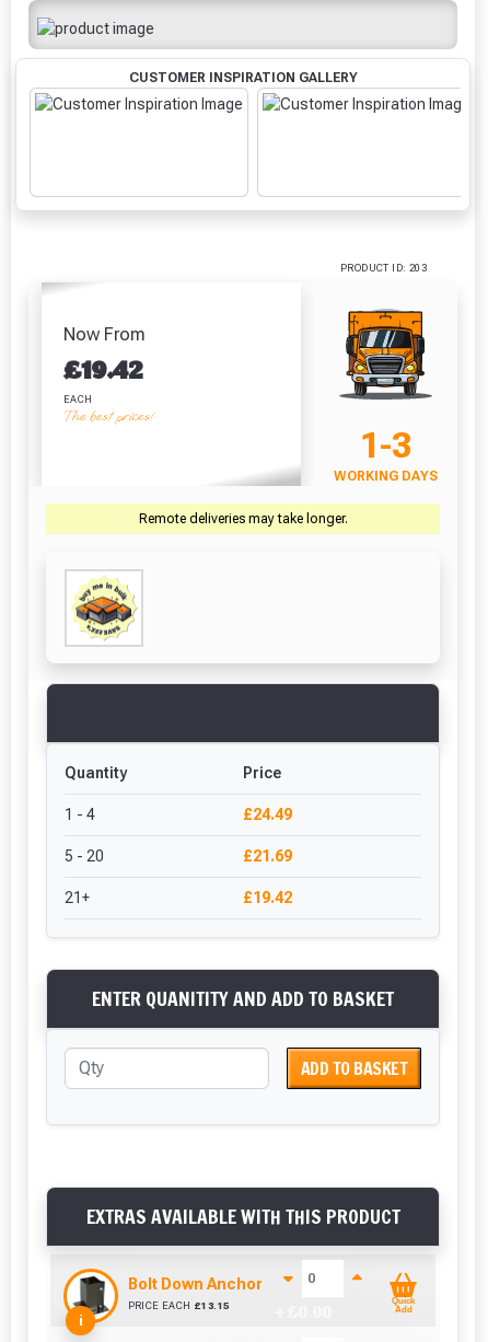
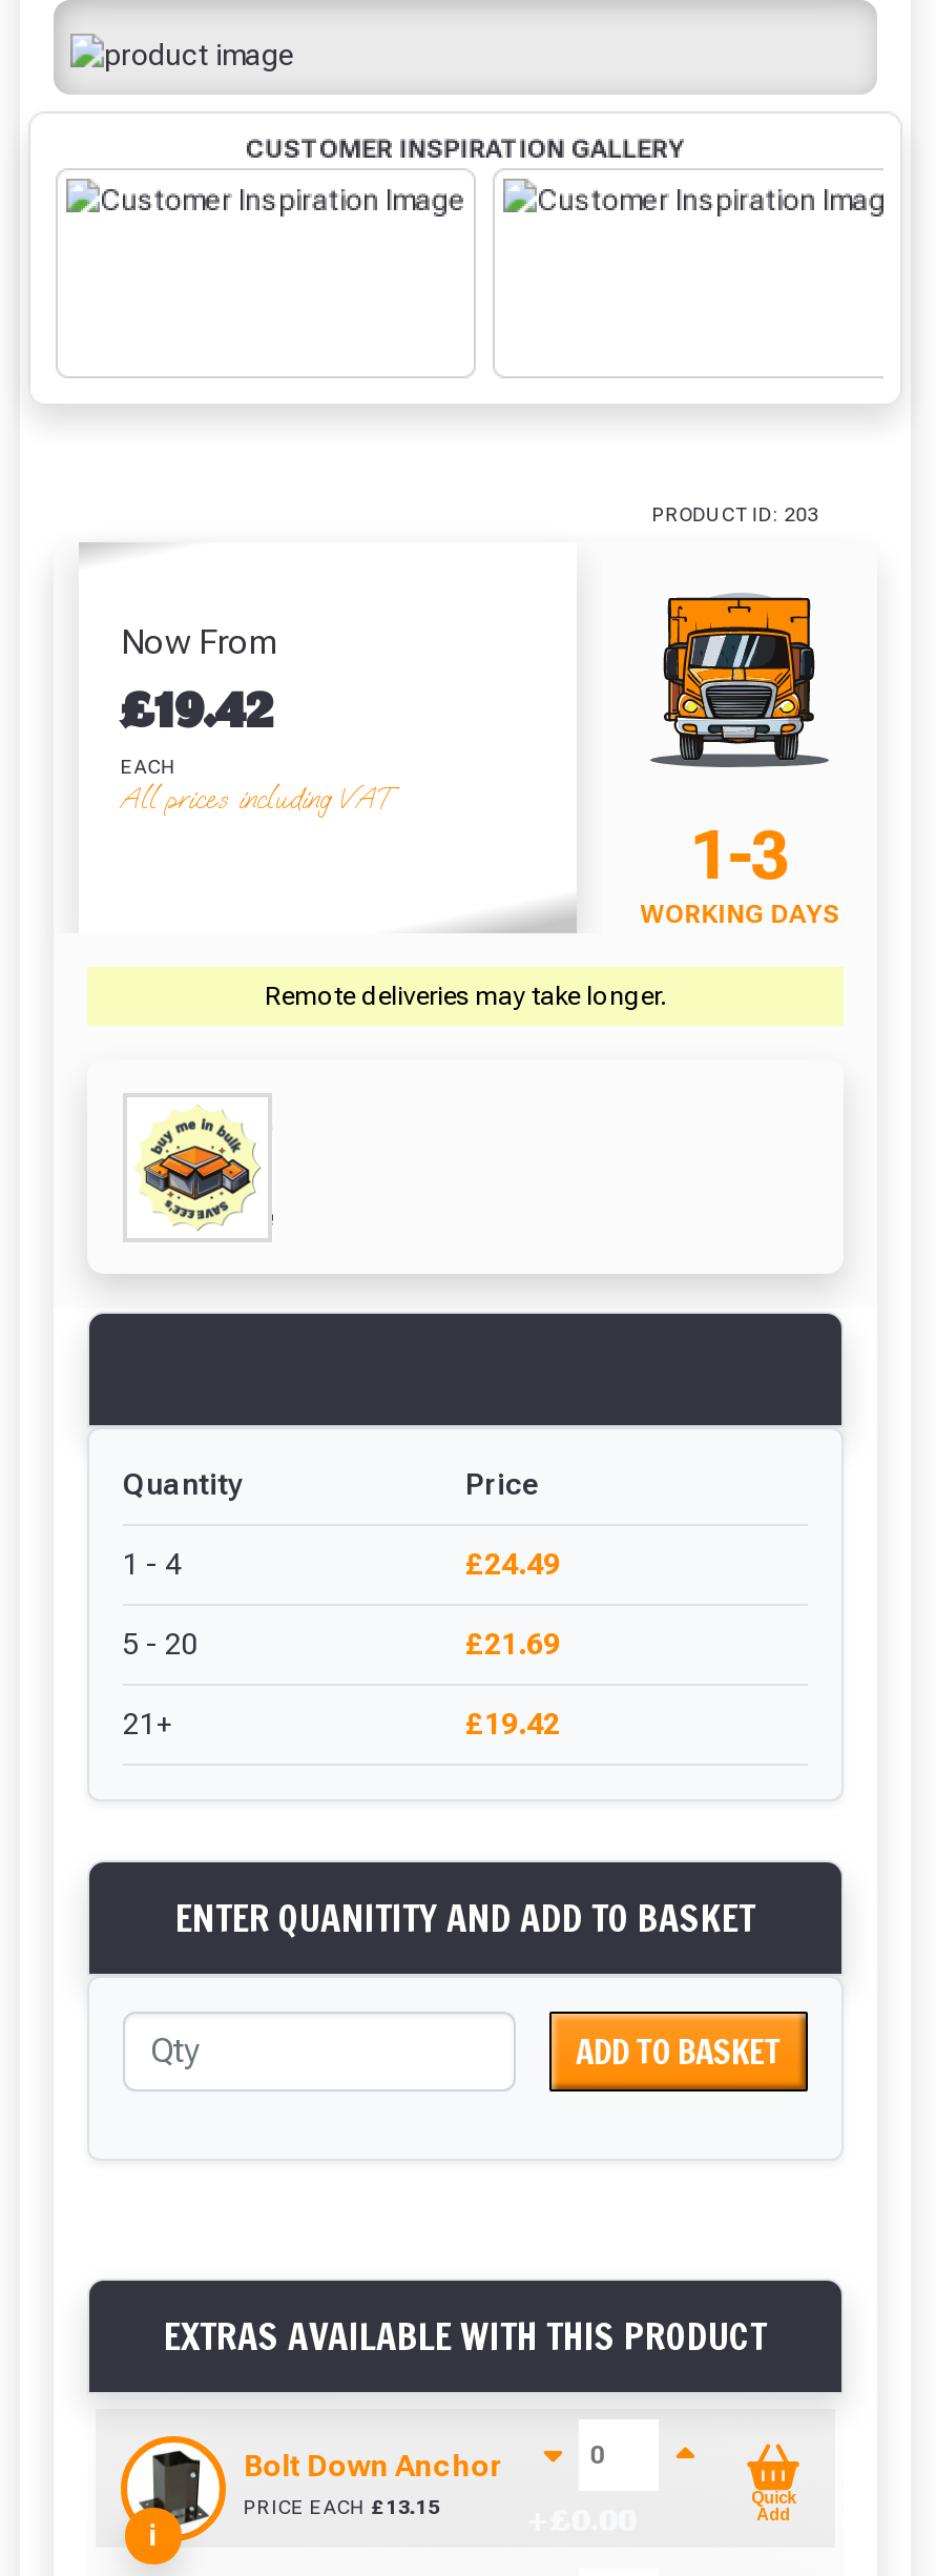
[63,406,153,426] The best prices! -> [121,780,390,817] All prices including VAT

